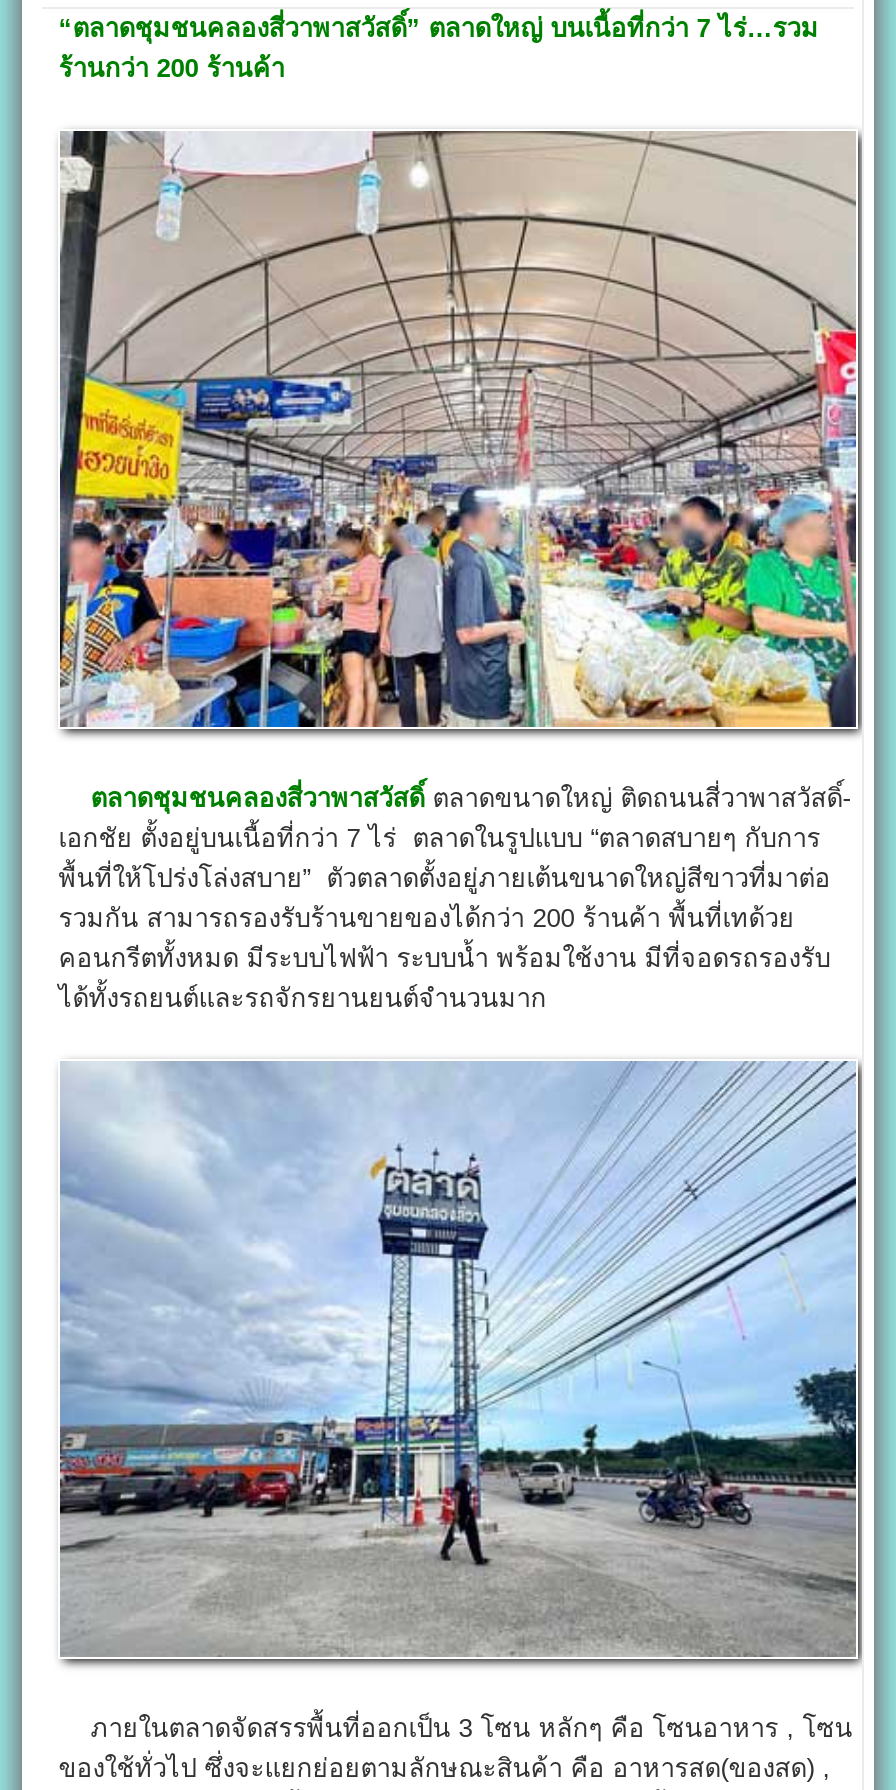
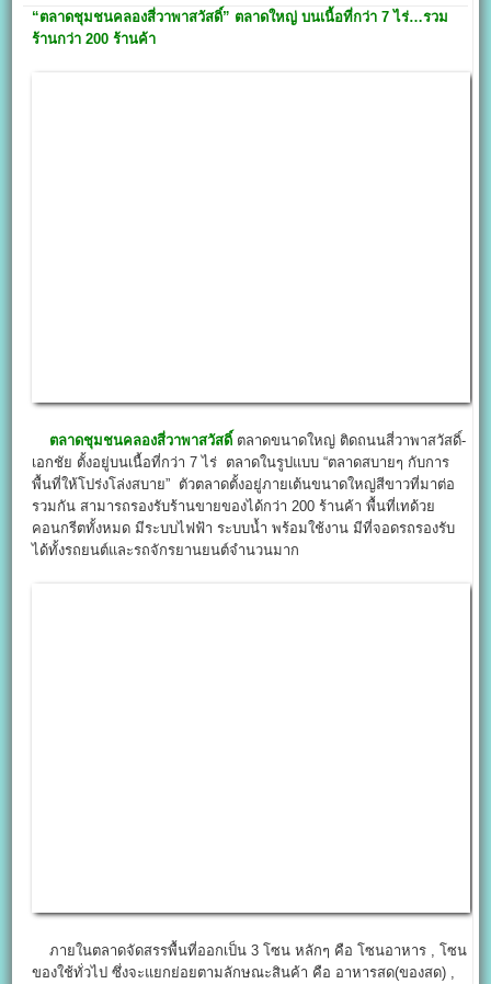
[58,128,858,728] [image] -> none
[58,1060,858,1658] [image] -> none

